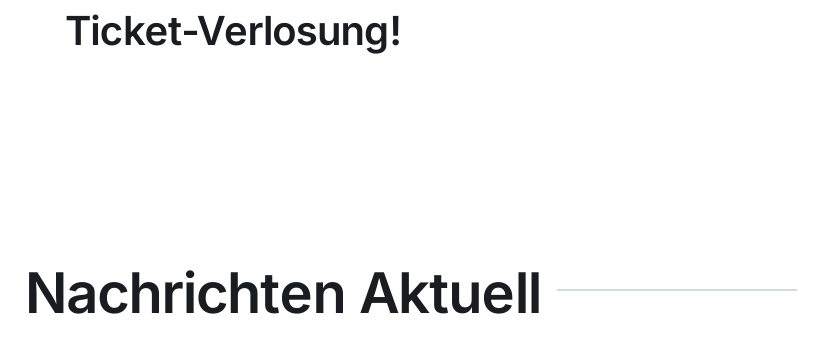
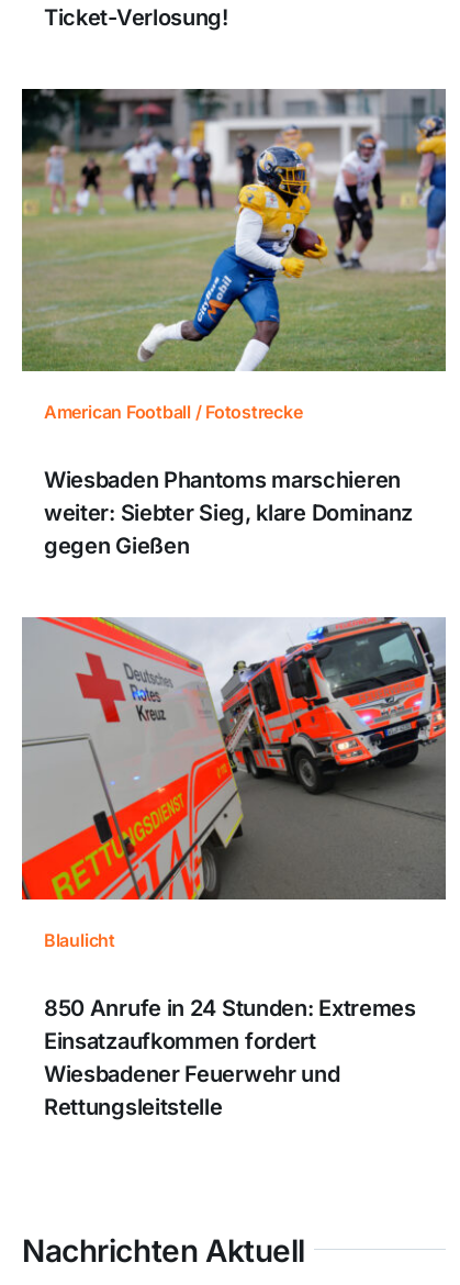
none -> [21,88,447,559] [image] | American Football / Fotostrecke | Wiesbaden Phantoms marschieren | weiter: Siebter Sieg, klare Dominanz | gegen Gießen
none -> [21,616,447,1121] [image] | Blaulicht | 850 Anrufe in 24 Stunden: Extremes | Einsatzaufkommen fordert | Wiesbadener Feuerwehr und | Rettungsleitstelle

